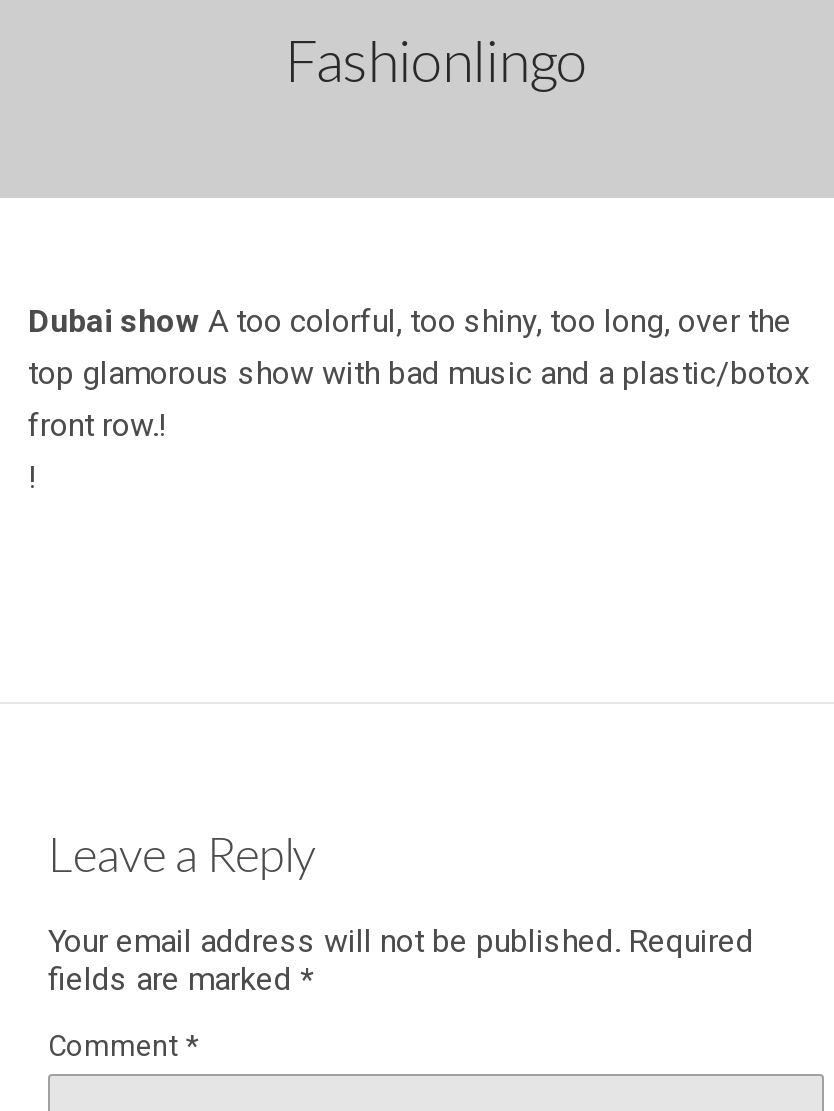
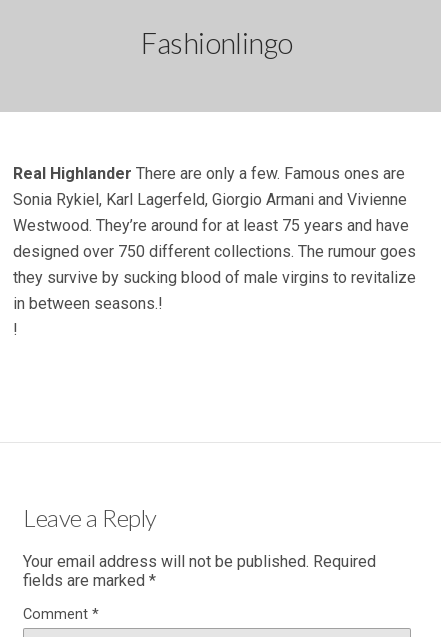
[28,302,810,444] Dubai show A too colorful, too shiny, too long, over the | top glamorous show with bad music and a plastic/botox | front row.! -> [13,164,416,313] Real Highlander There are only a few. Famous ones are | Sonia Rykiel, Karl Lagerfeld, Giorgio Armani and Vivienne | Westwood. They’re around for at least 75 years and have | designed over 750 different collections. The rumour goes | they survive by sucking blood of male virgins to revitalize | in between seasons.!

